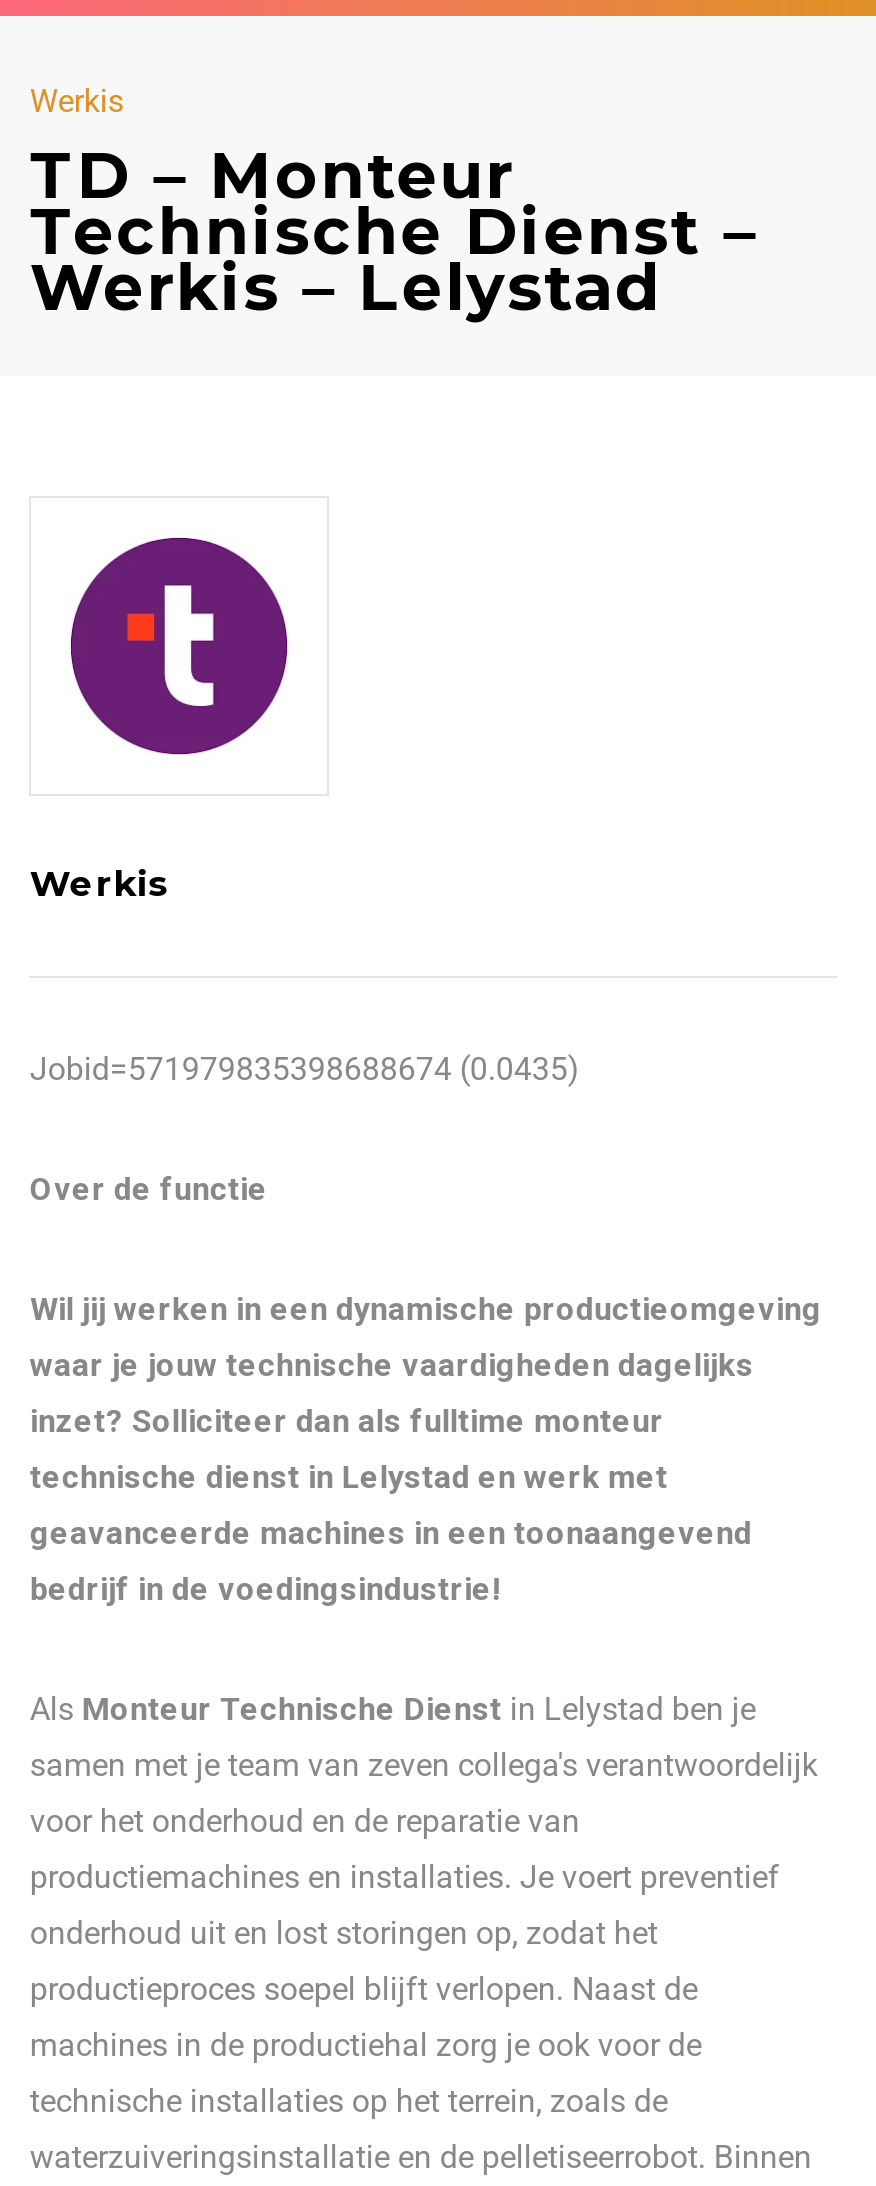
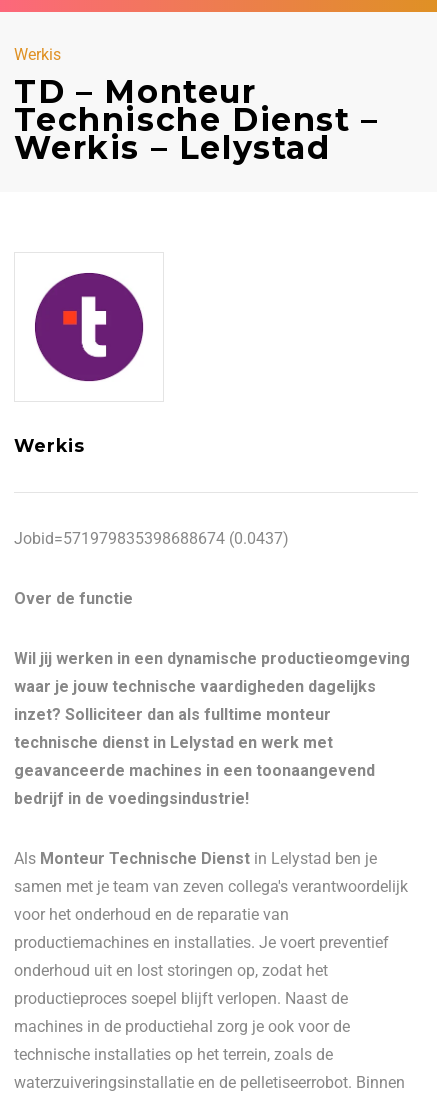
[30,1050,580,1088] Jobid=571979835398688674 (0.0435) -> [14,529,289,548] Jobid=571979835398688674 (0.0437)

